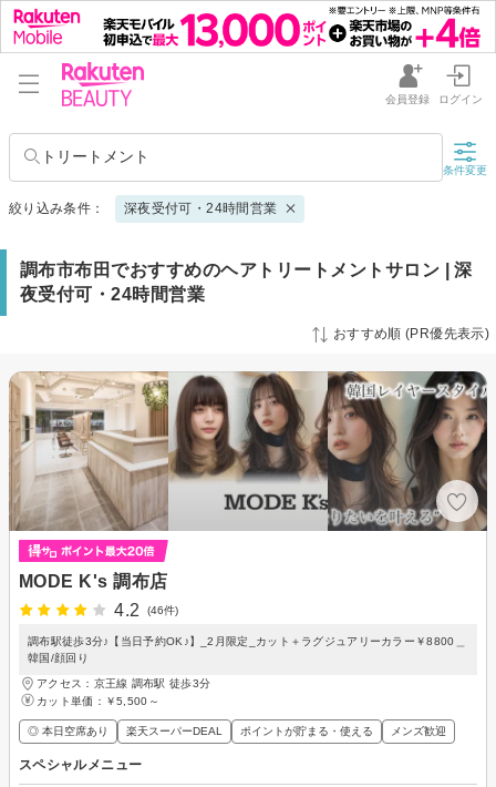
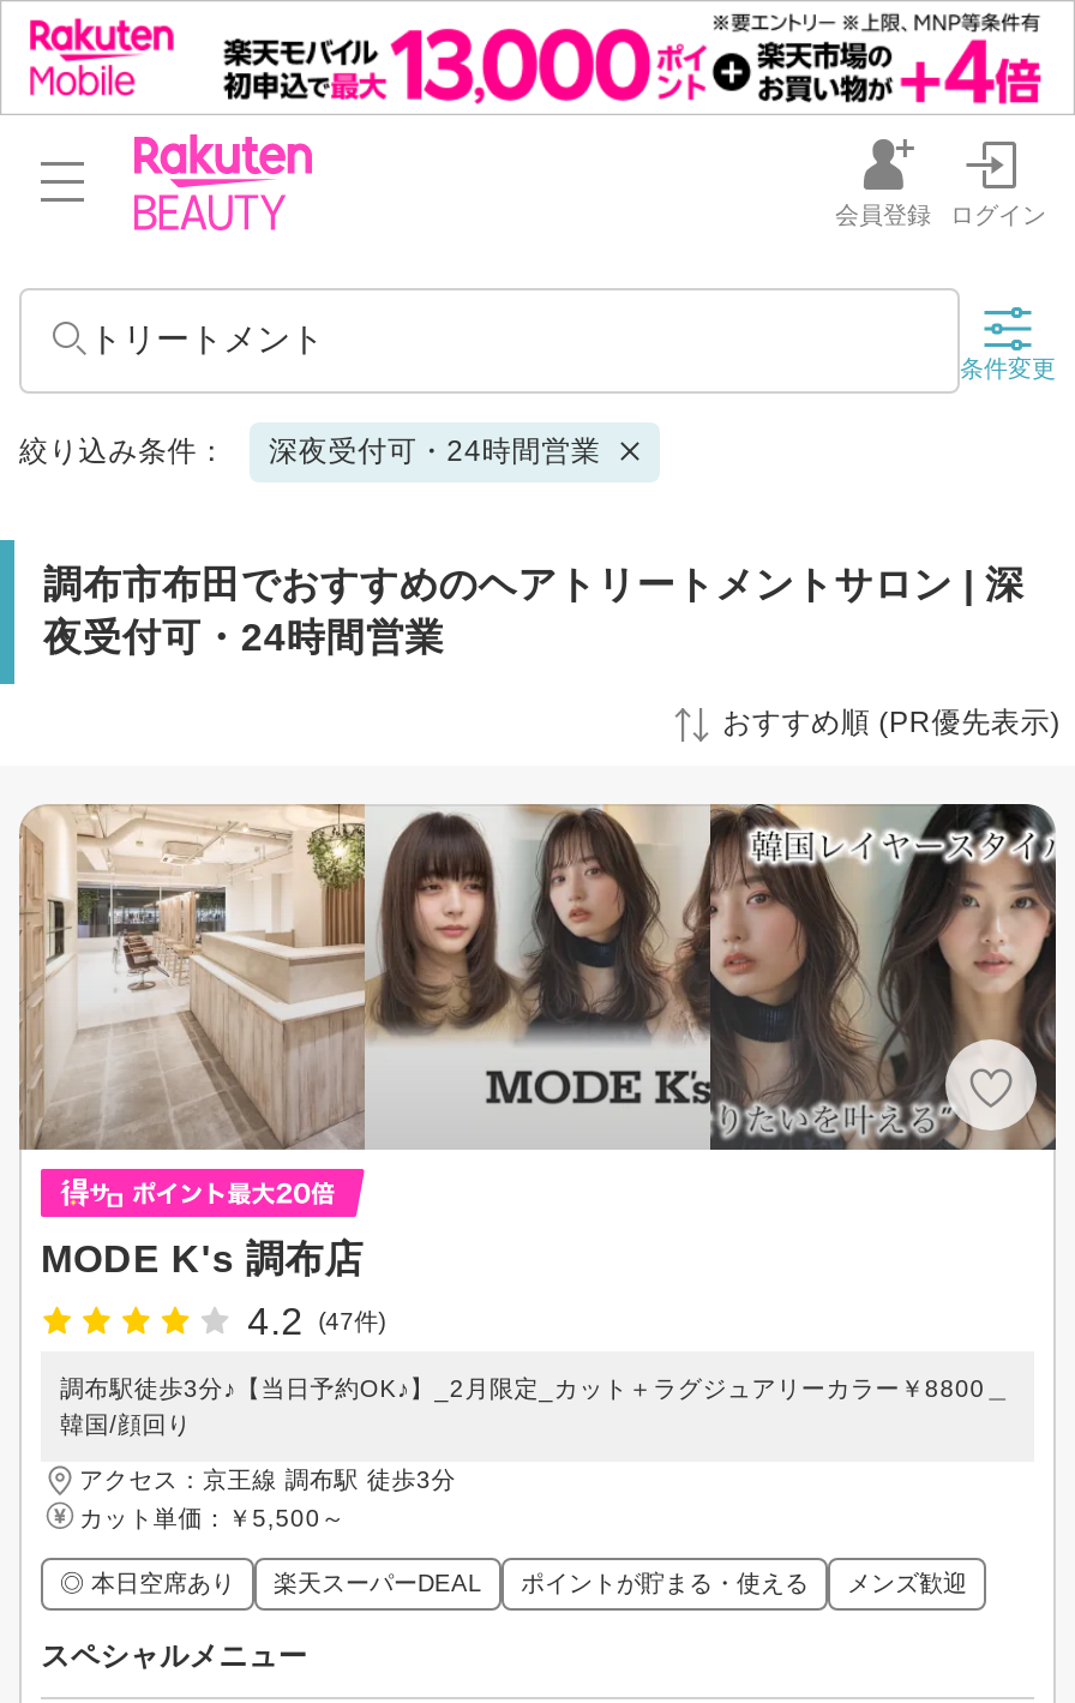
[114,601,178,619] 4.2 (46件) -> [247,1300,385,1341] 4.2 (47件)

